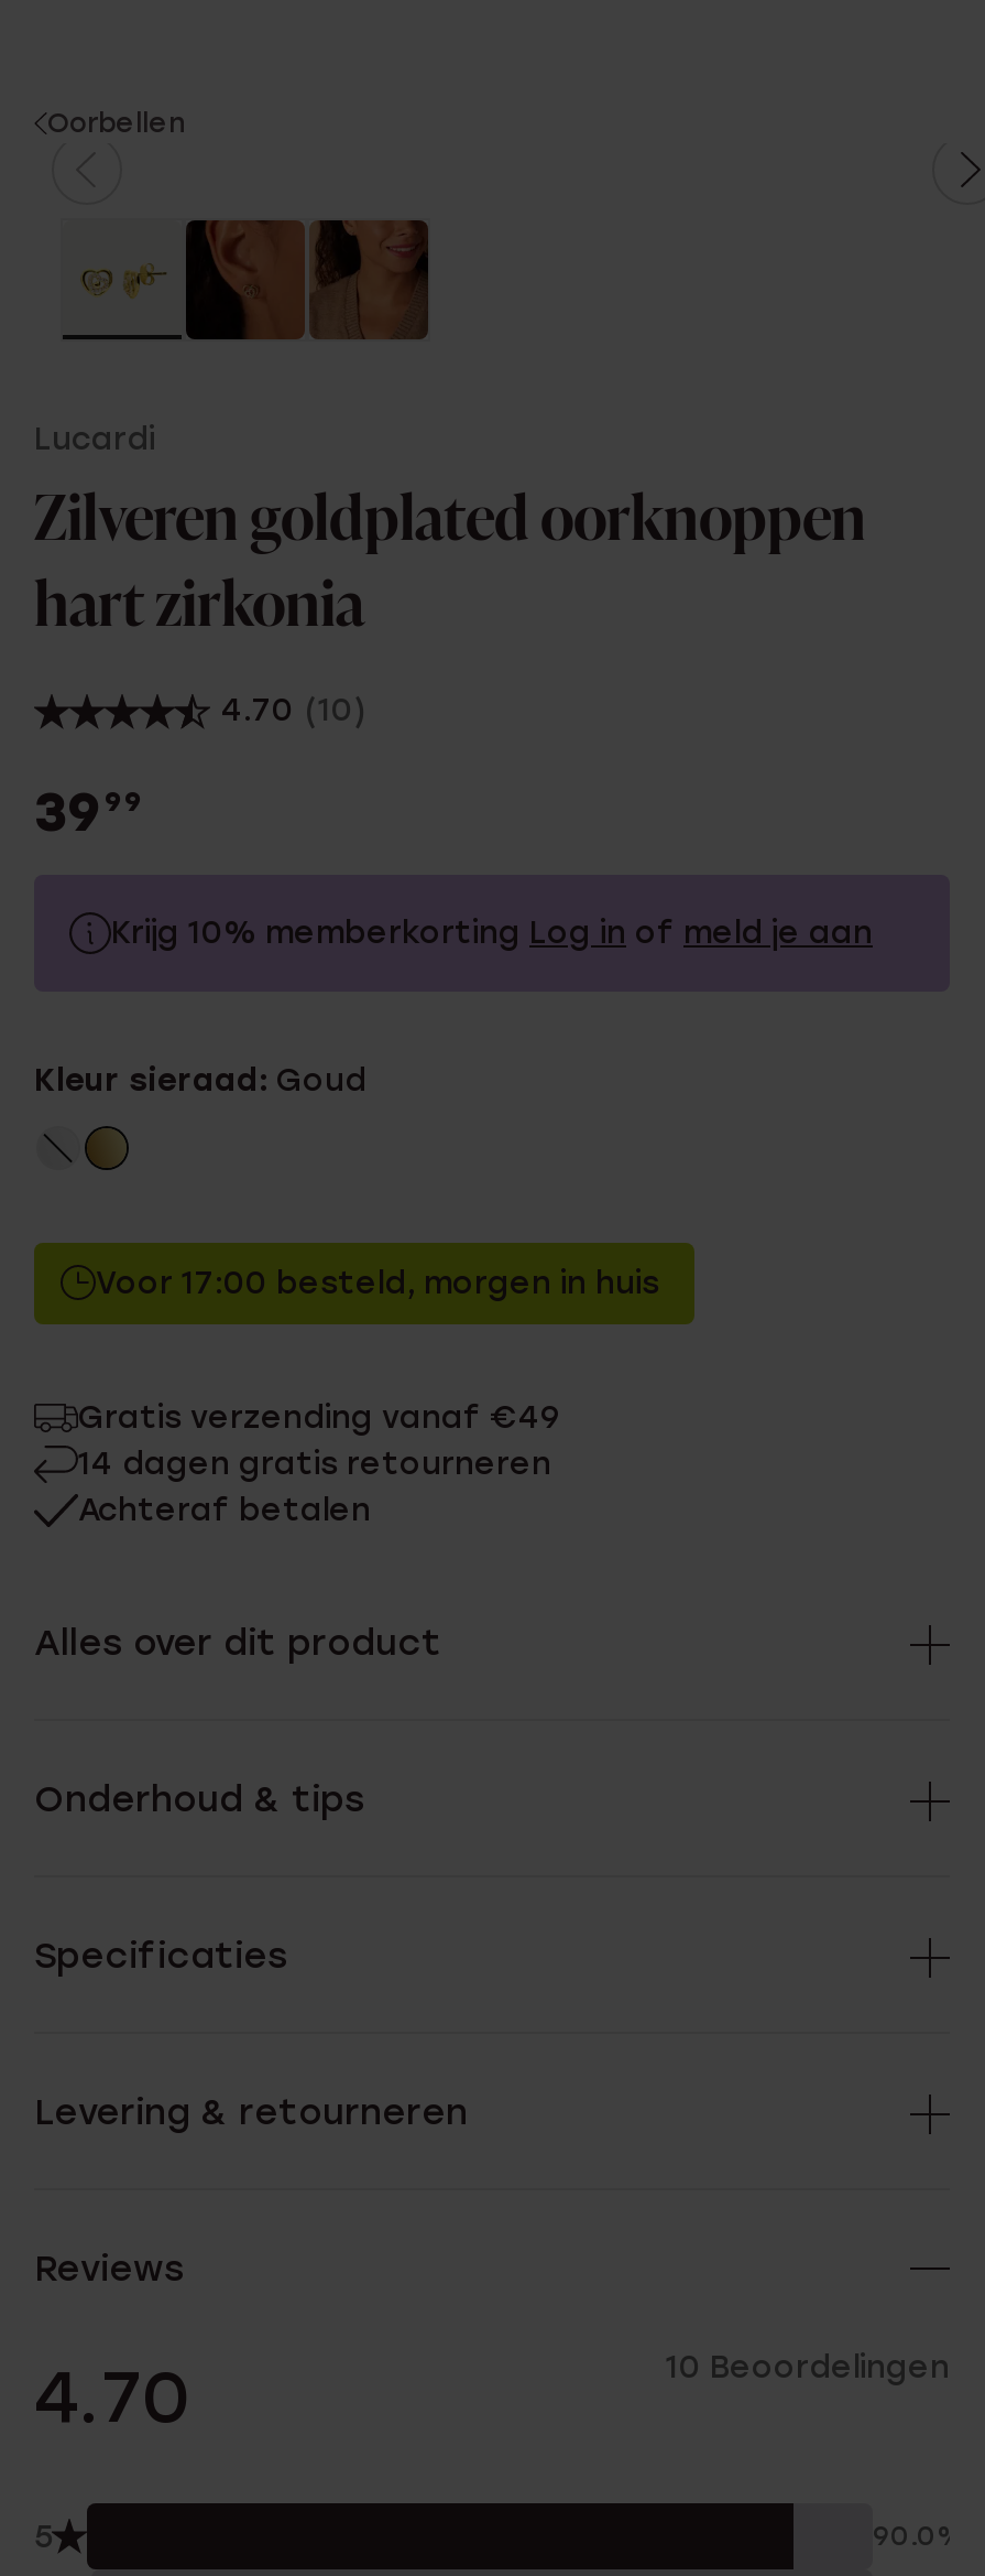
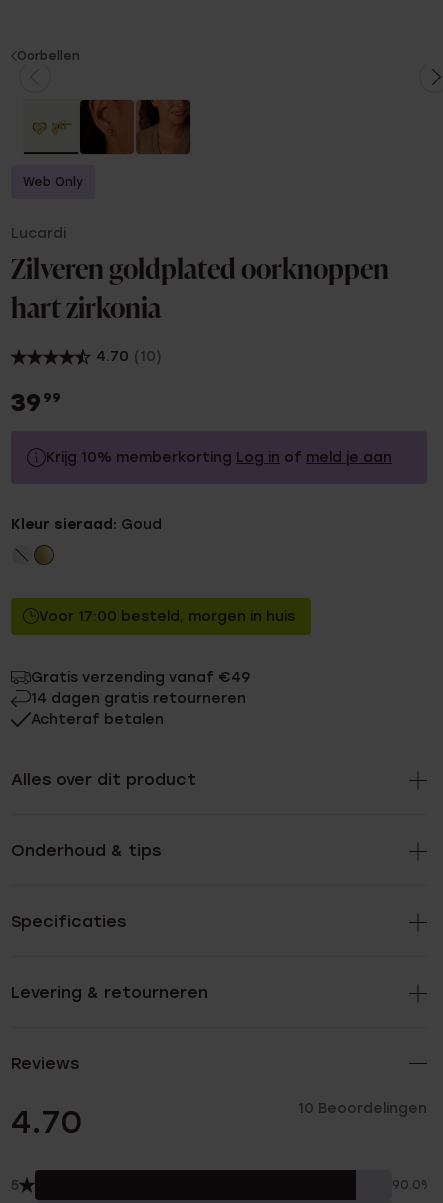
none -> [23,175,83,189] Web Only

